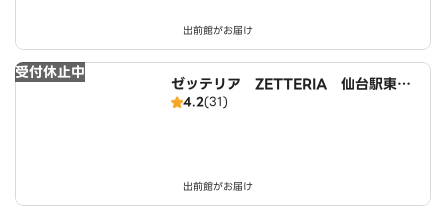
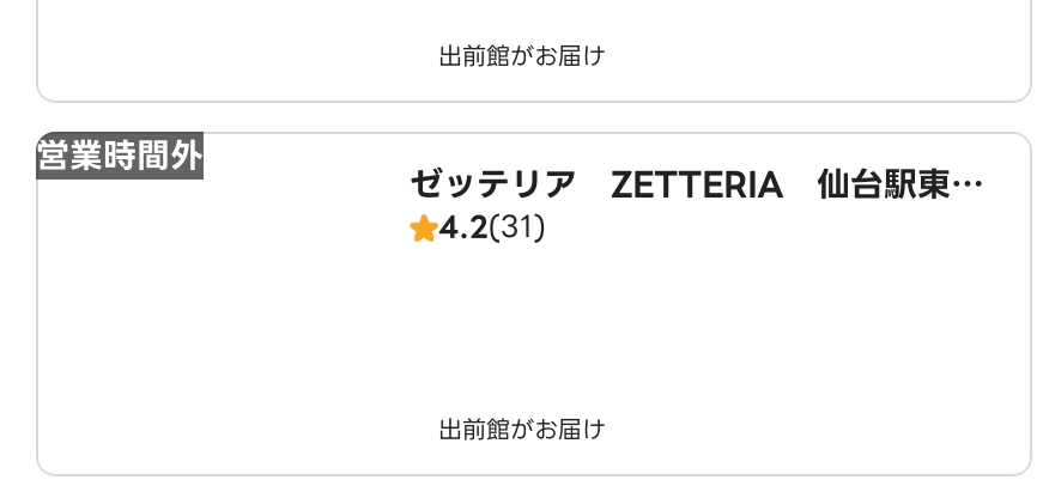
[15,61,85,83] 受付休止中 -> [36,129,204,182] 営業時間外

